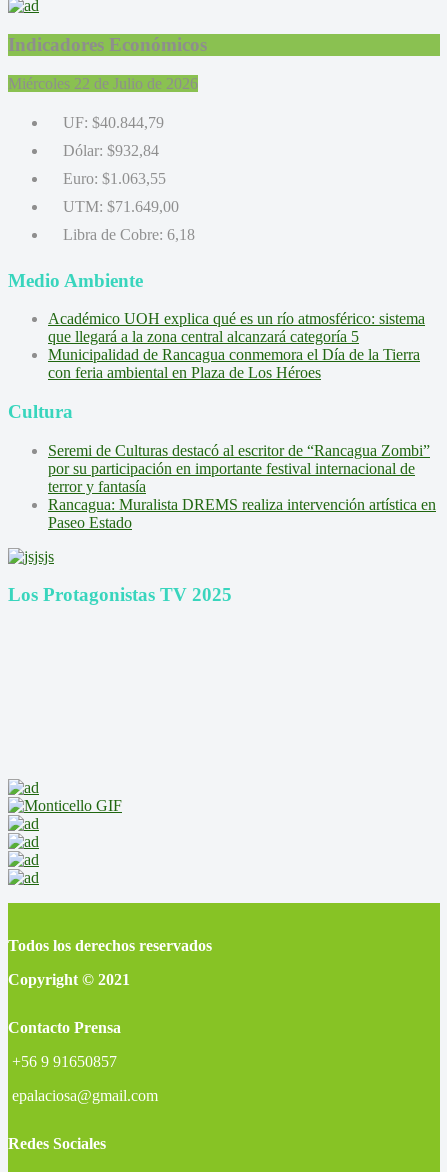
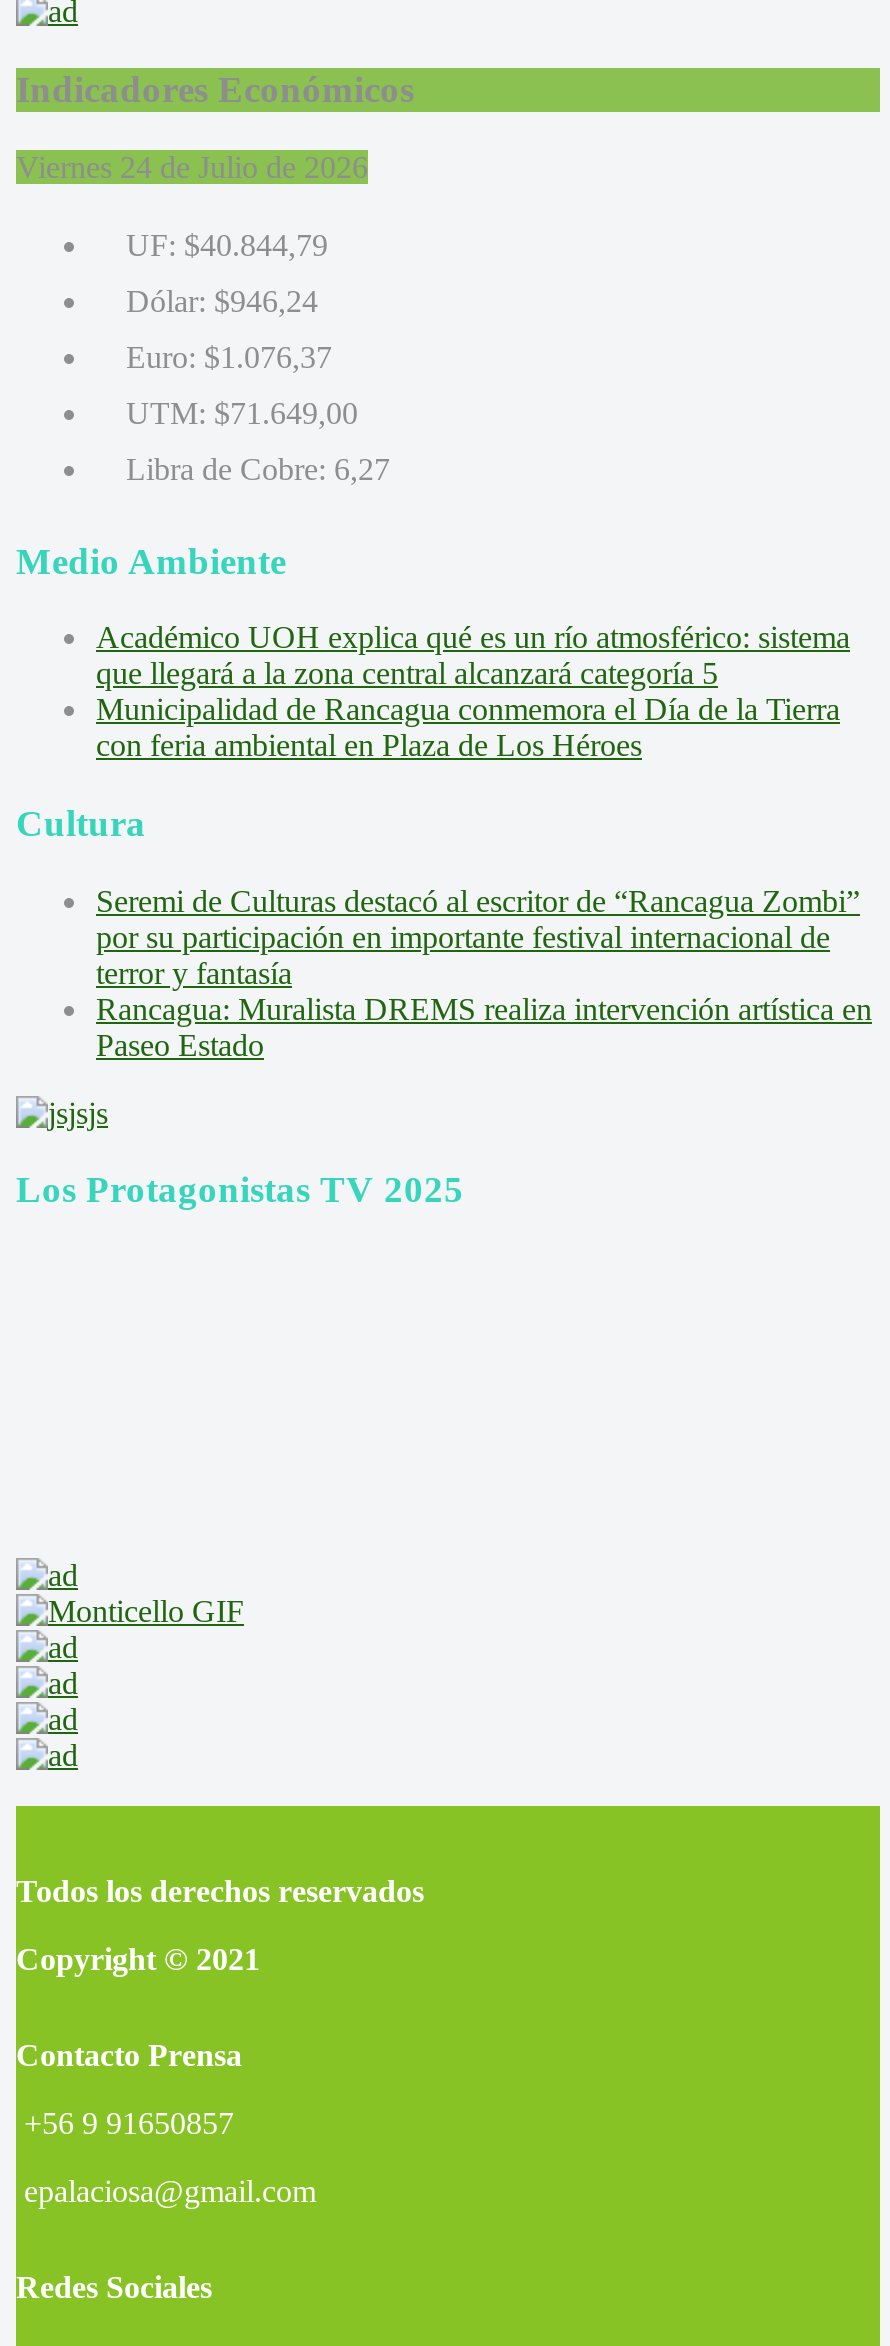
[8,75,198,92] Miércoles 22 de Julio de 2026 -> [16,149,368,183] Viernes 24 de Julio de 2026
[63,142,159,159] Dólar: $932,84 -> [126,283,318,317] Dólar: $946,24
[63,170,166,187] Euro: $1.063,55 -> [126,339,332,373] Euro: $1.076,37
[63,226,195,243] Libra de Cobre: 6,18 -> [126,451,390,485] Libra de Cobre: 6,27

